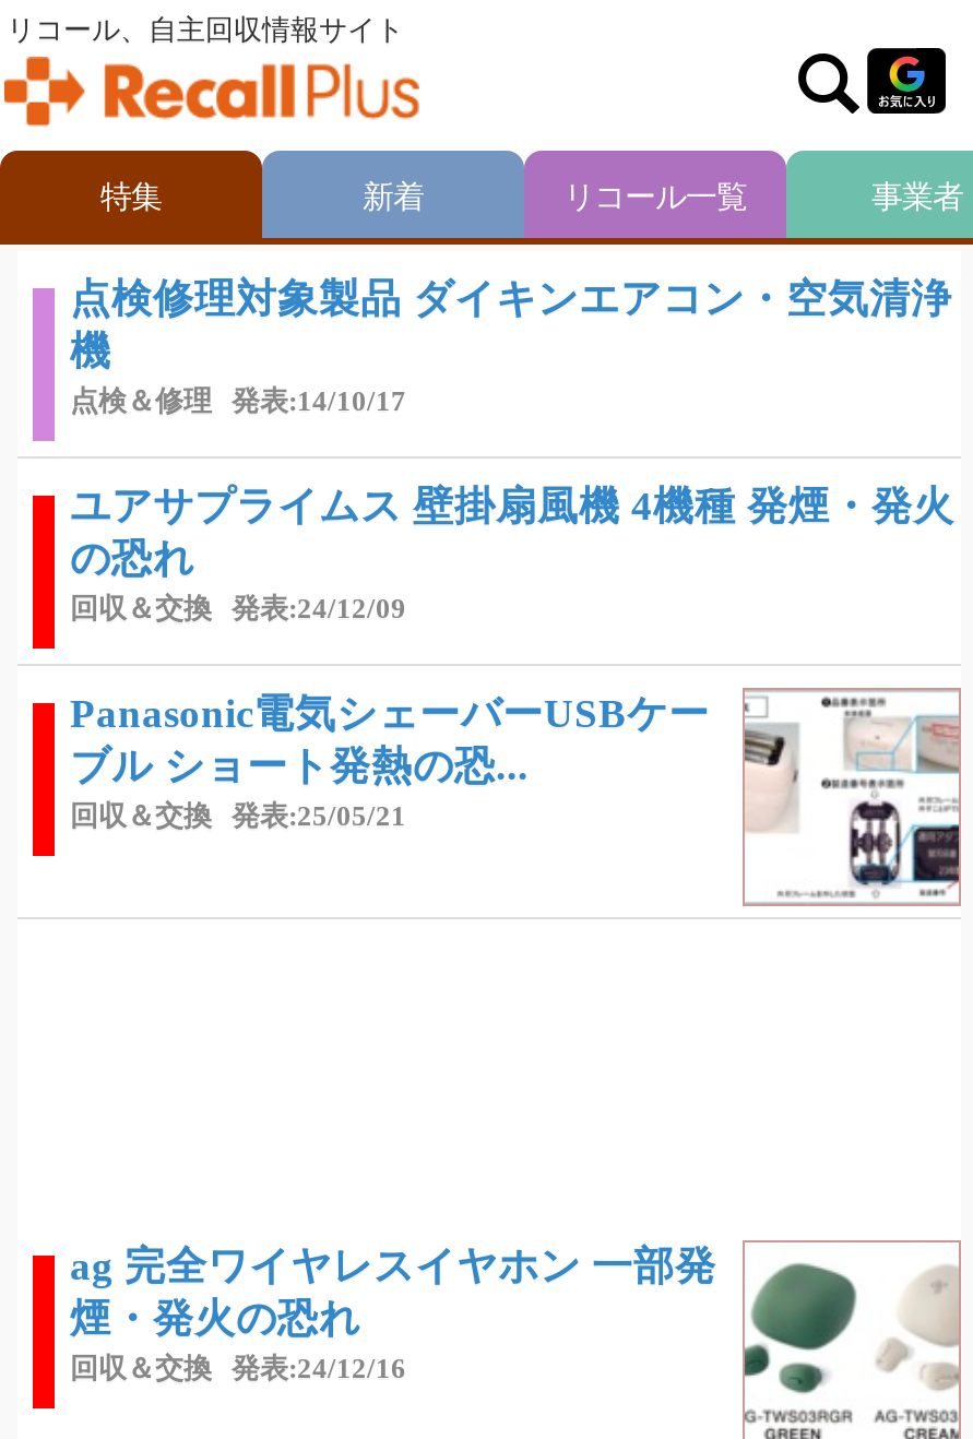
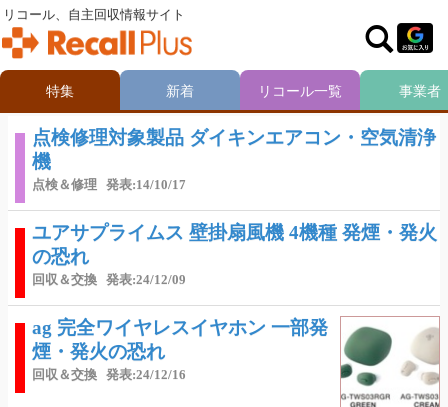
[70,690,961,906] [image] | Panasonic電気シェーバーUSBケー | ブル ショート発熱の恐... | 回収＆交換 発表:25/05/21 -> none

